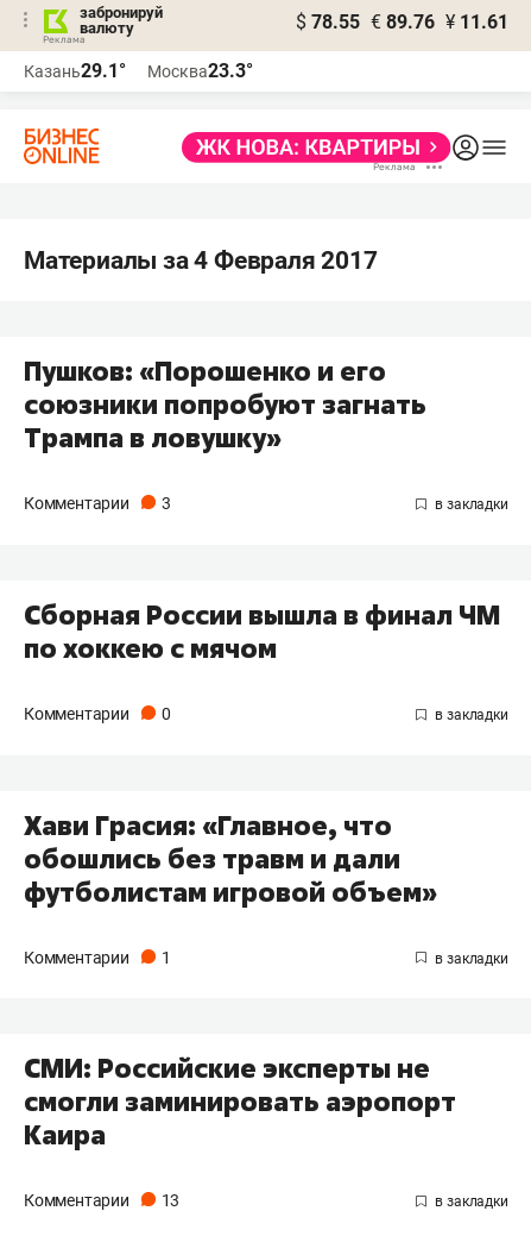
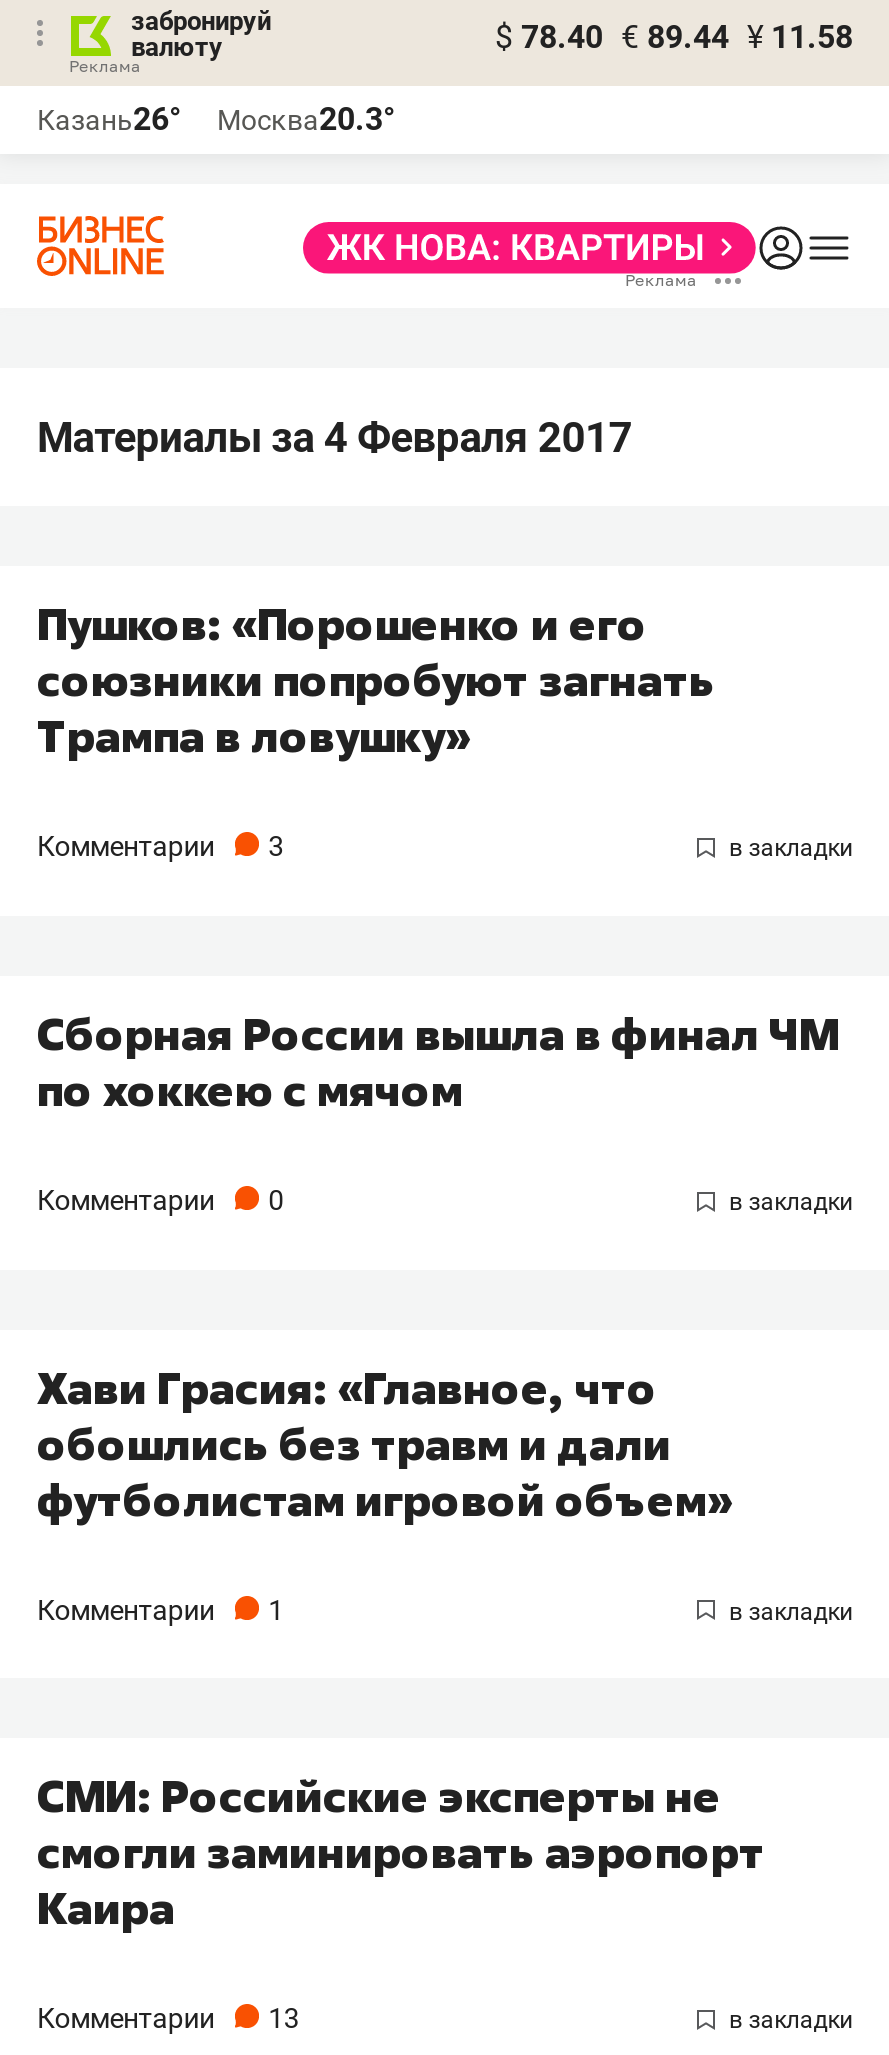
[296,11,508,33] $ 78.55 € 89.76 ¥ 11.61 -> [495,18,853,56] $ 78.40 € 89.44 ¥ 11.58
[24,59,126,82] Казань29.1° -> [37,100,181,138] Казань26°
[147,59,253,82] Москва23.3° -> [217,100,395,138] Москва20.3°

